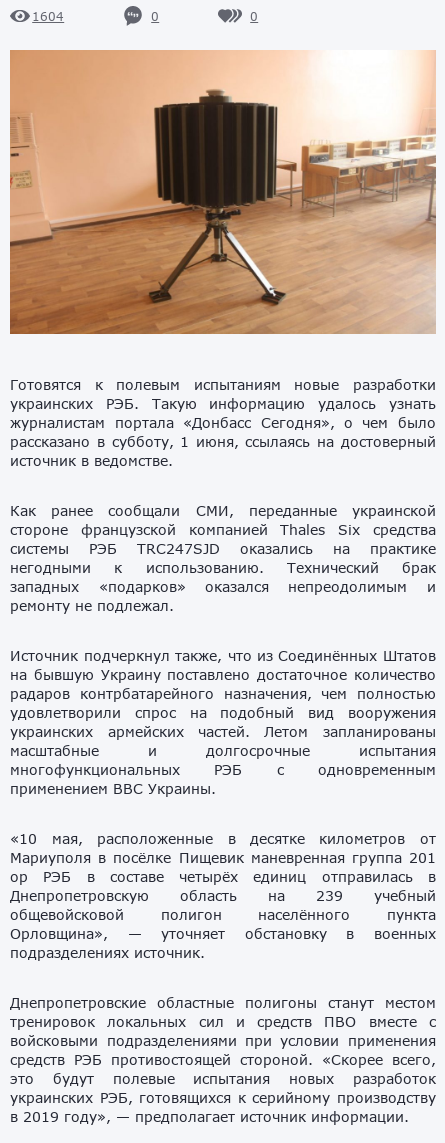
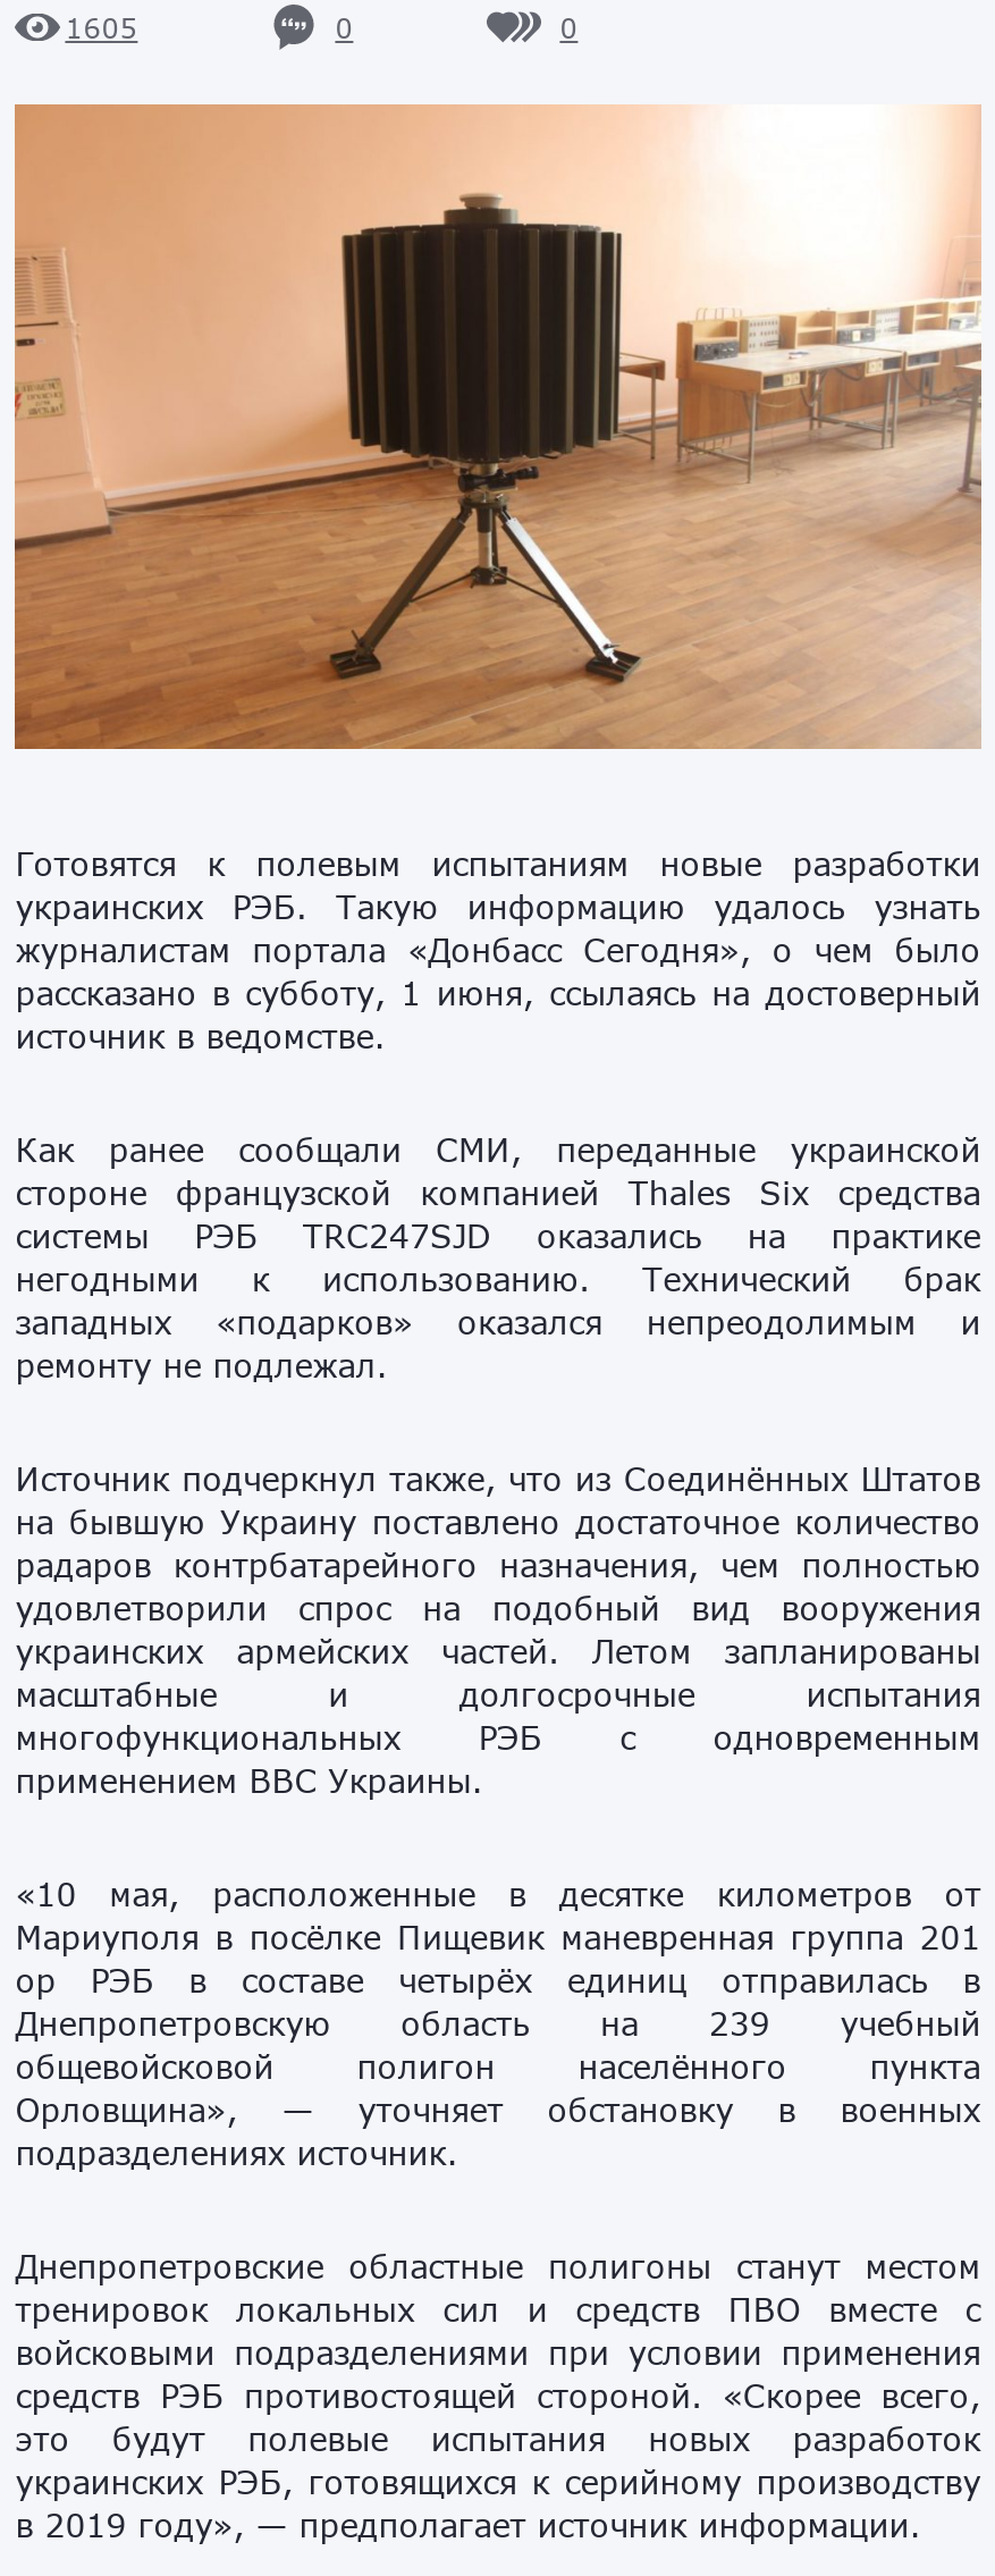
[32,9,64,24] 1604 -> [65,11,138,45] 1605

